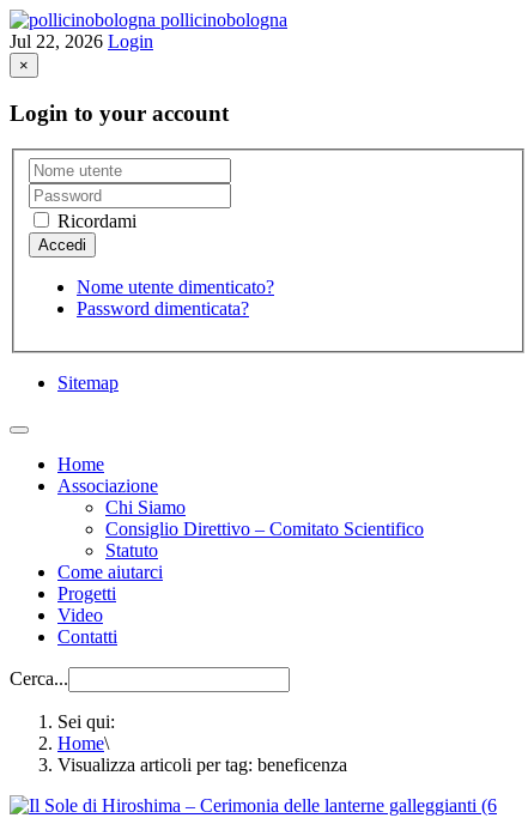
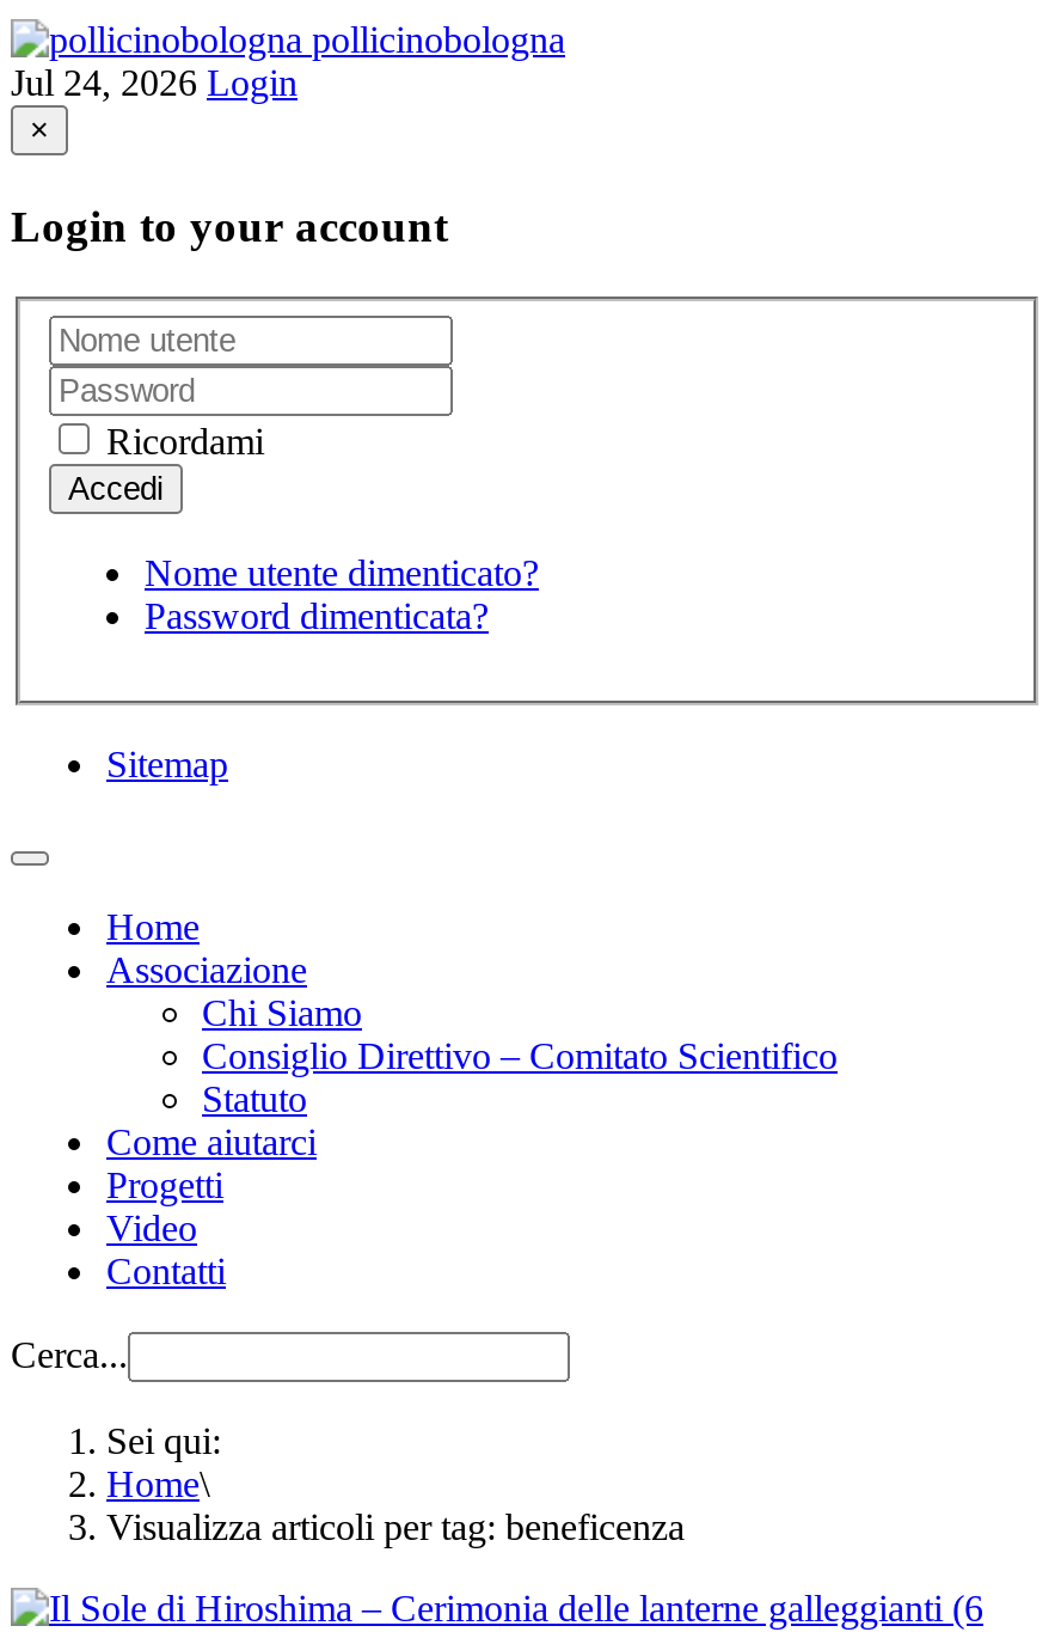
[10,31,153,51] Jul 22, 2026 Login -> [11,62,298,103] Jul 24, 2026 Login

